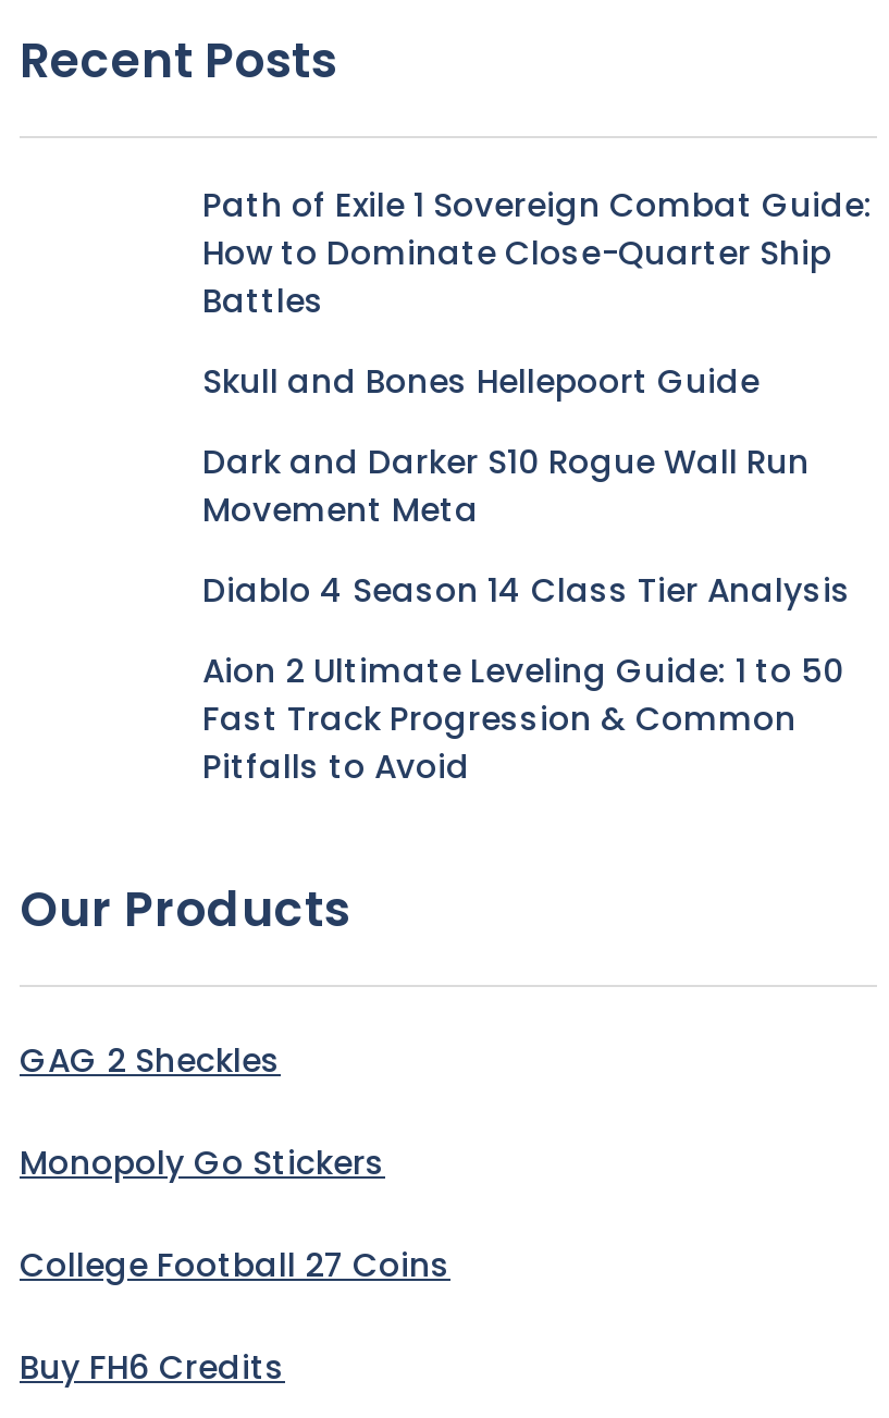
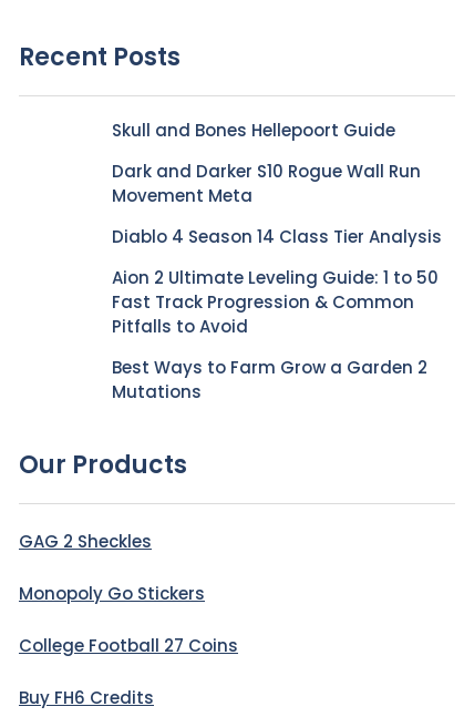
[202,181,873,323] Path of Exile 1 Sovereign Combat Guide: | How to Dominate Close-Quarter Ship | Battles -> none
moved [202,357,851,788] -> [112,118,442,338]: Skull and Bones Hellepoort Guide | Dark and Darker S10 Rogue Wall Run | Movement Meta | Diablo 4 Season 14 Class Tier Analysis | Aion 2 Ultimate Leveling Guide: 1 to 50 | Fast Track Progression & Common | Pitfalls to Avoid
none -> [112,355,427,403] Best Ways to Farm Grow a Garden 2 | Mutations

